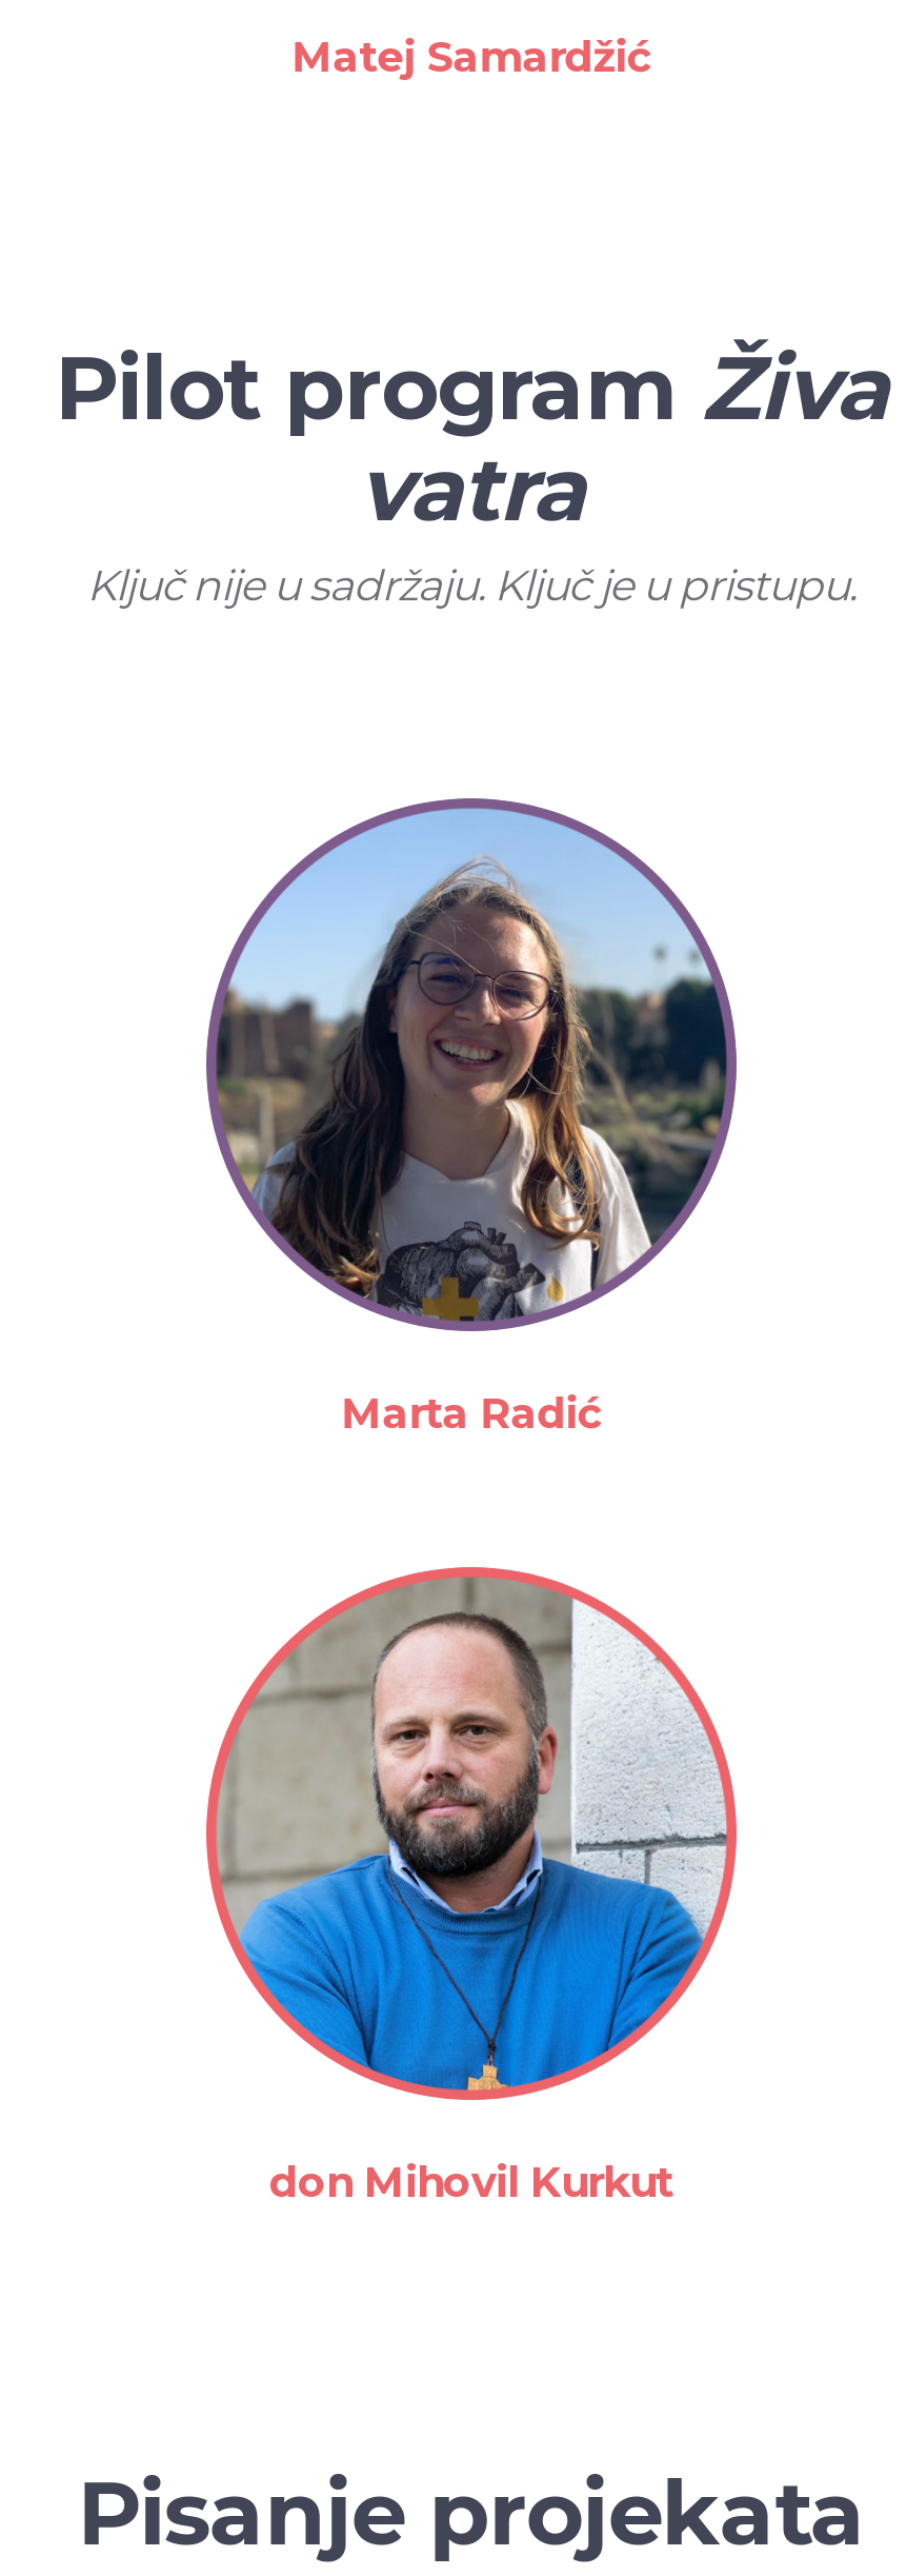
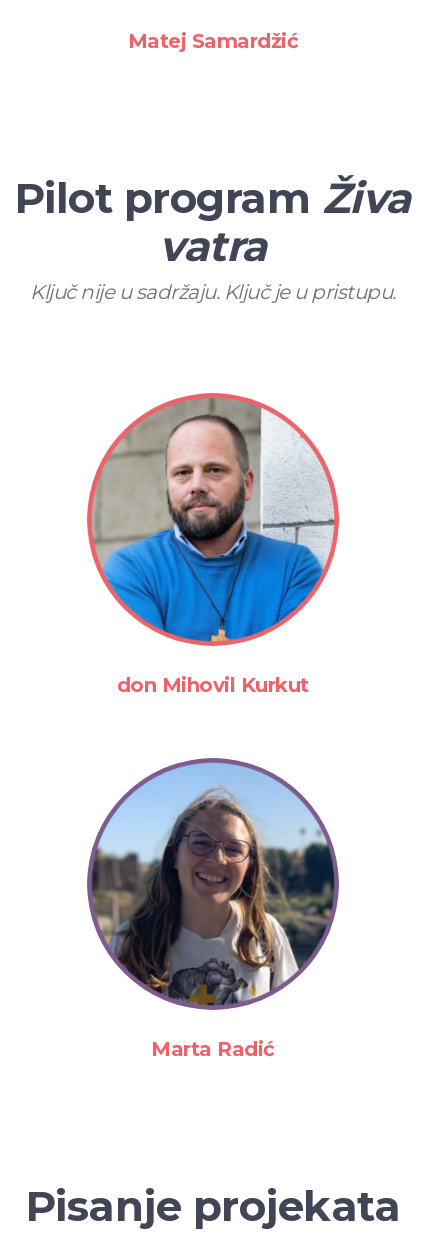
moved [204,797,739,1439] -> [86,757,340,1061]: [image] | Marta Radić
moved [204,1564,739,2207] -> [86,391,340,697]: [image] | don Mihovil Kurkut

